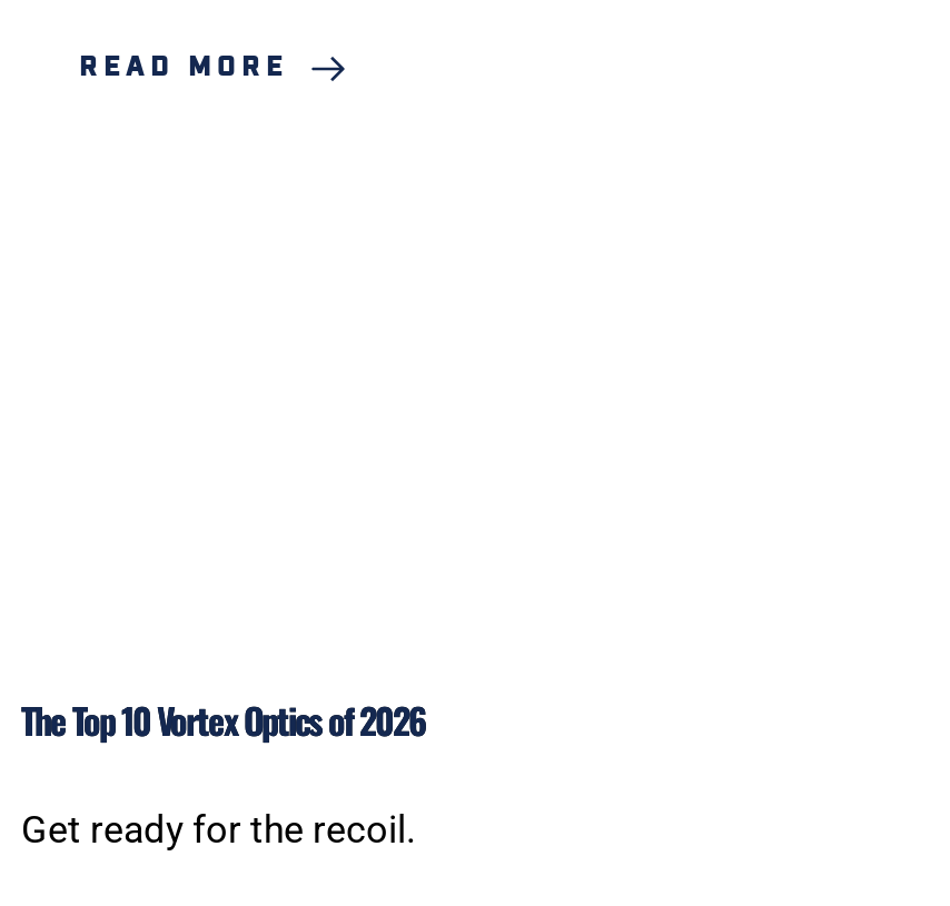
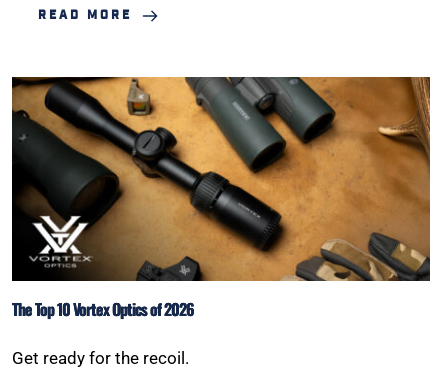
none -> [11,76,431,282] [image]

